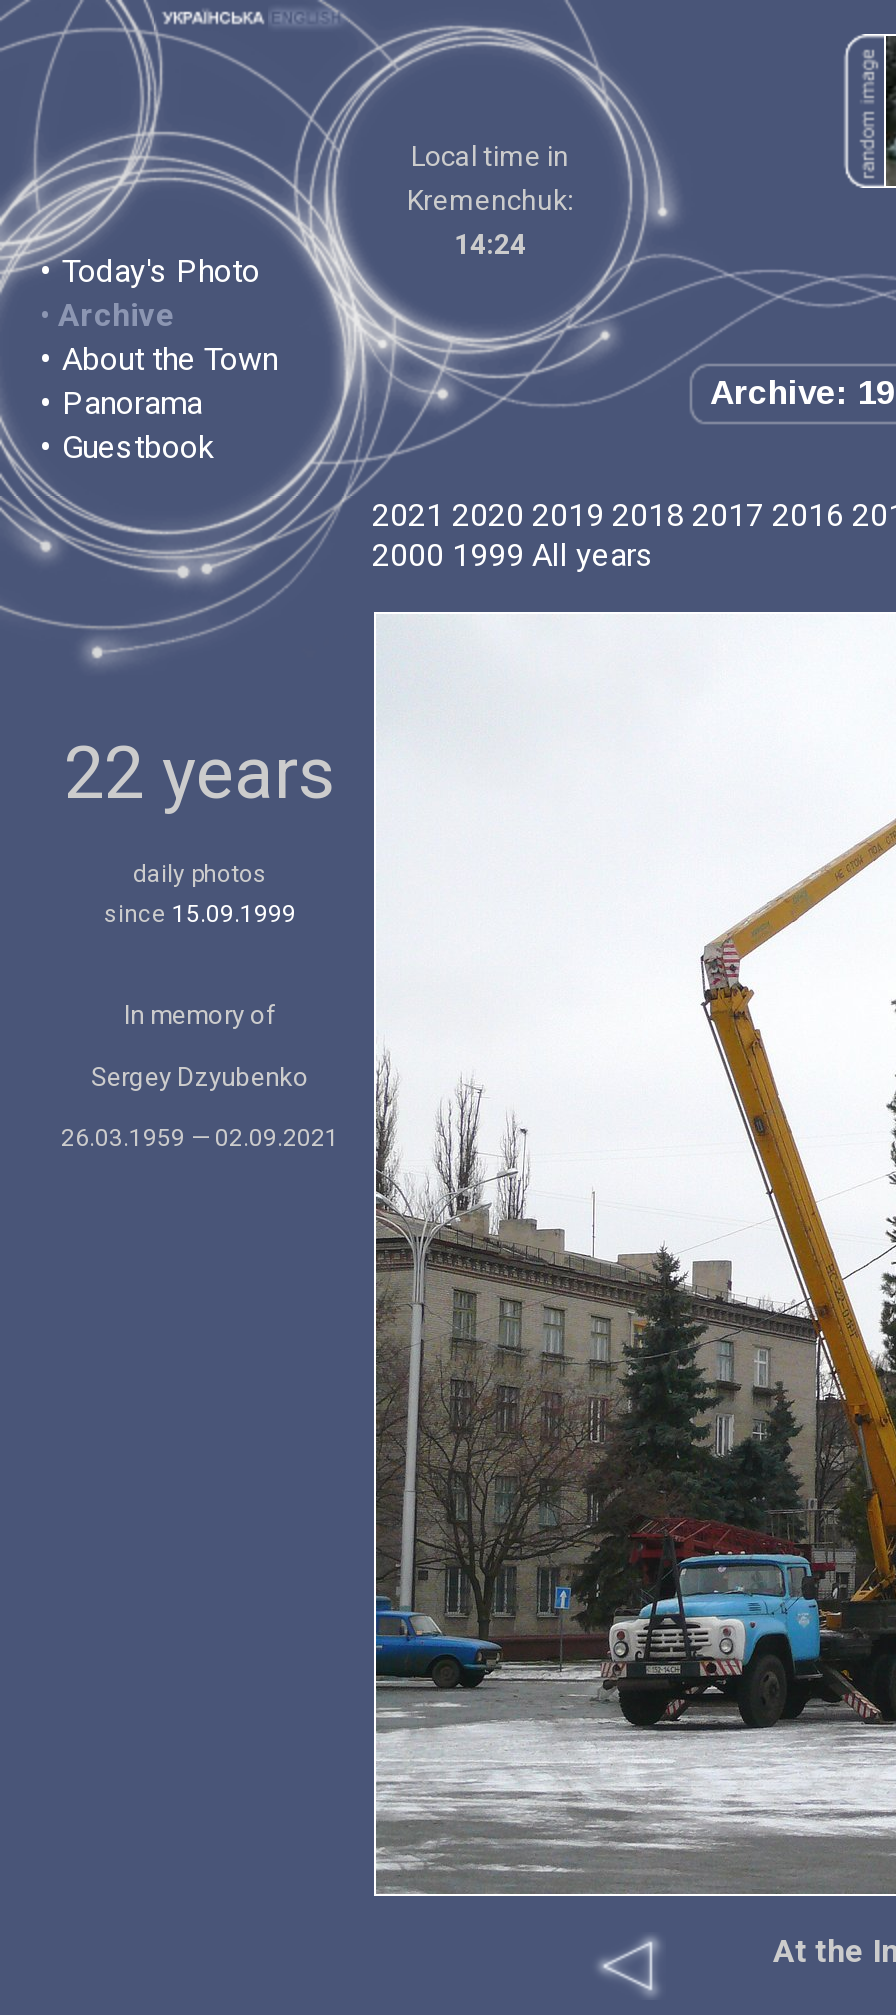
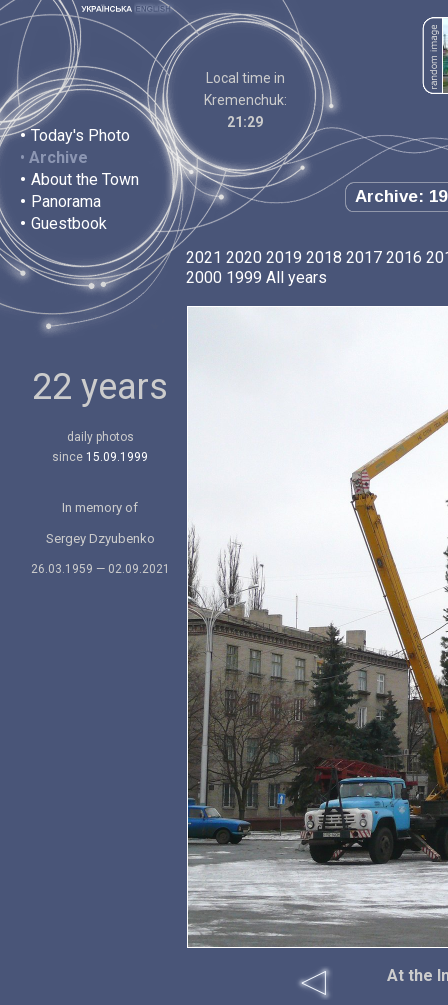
[454,228,526,260] 14:24 -> [227,114,263,130] 21:29

